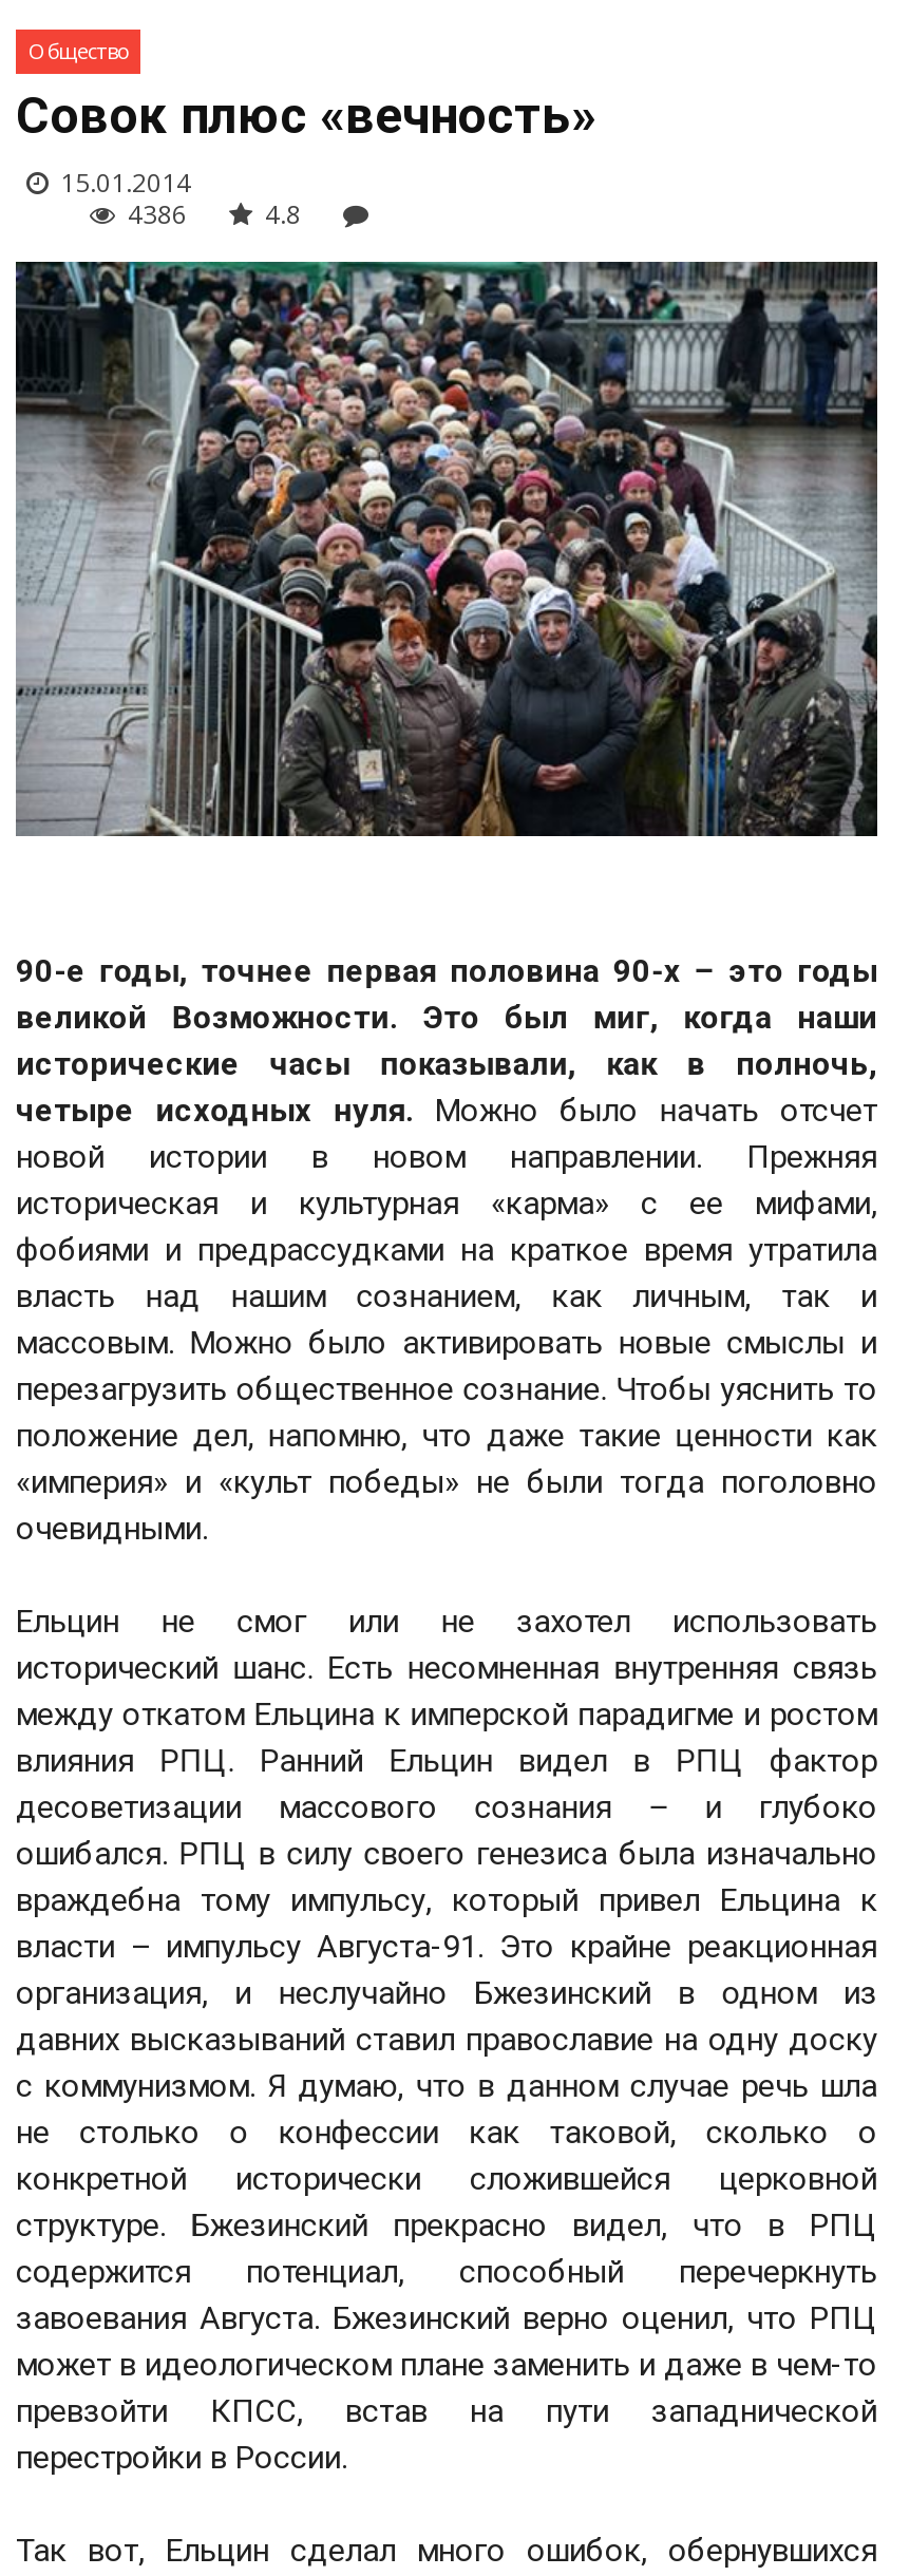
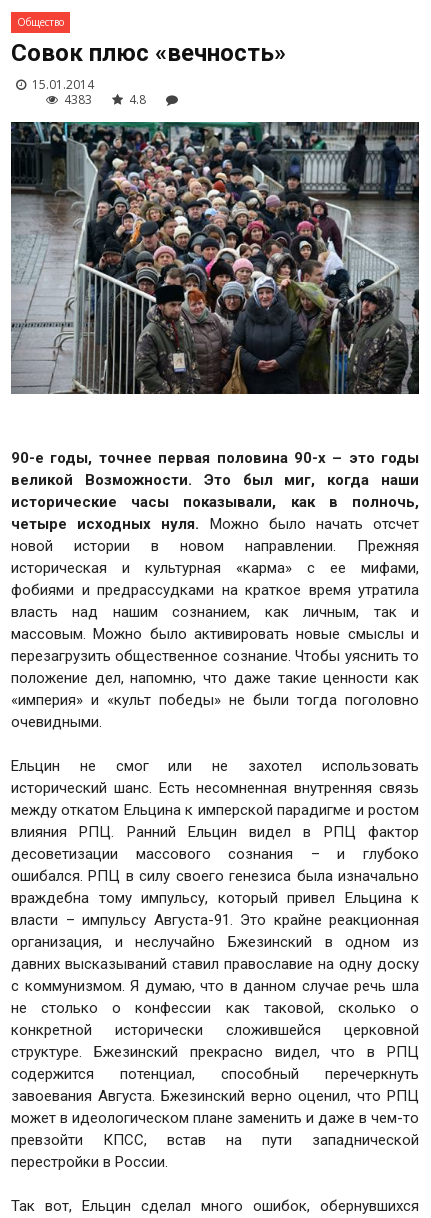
[121,196,301,232] 4386 4.8 -> [61,91,146,108] 4383 4.8

